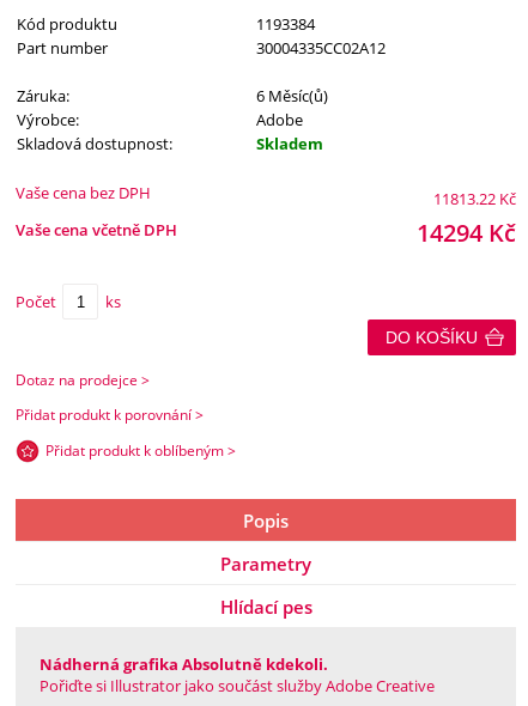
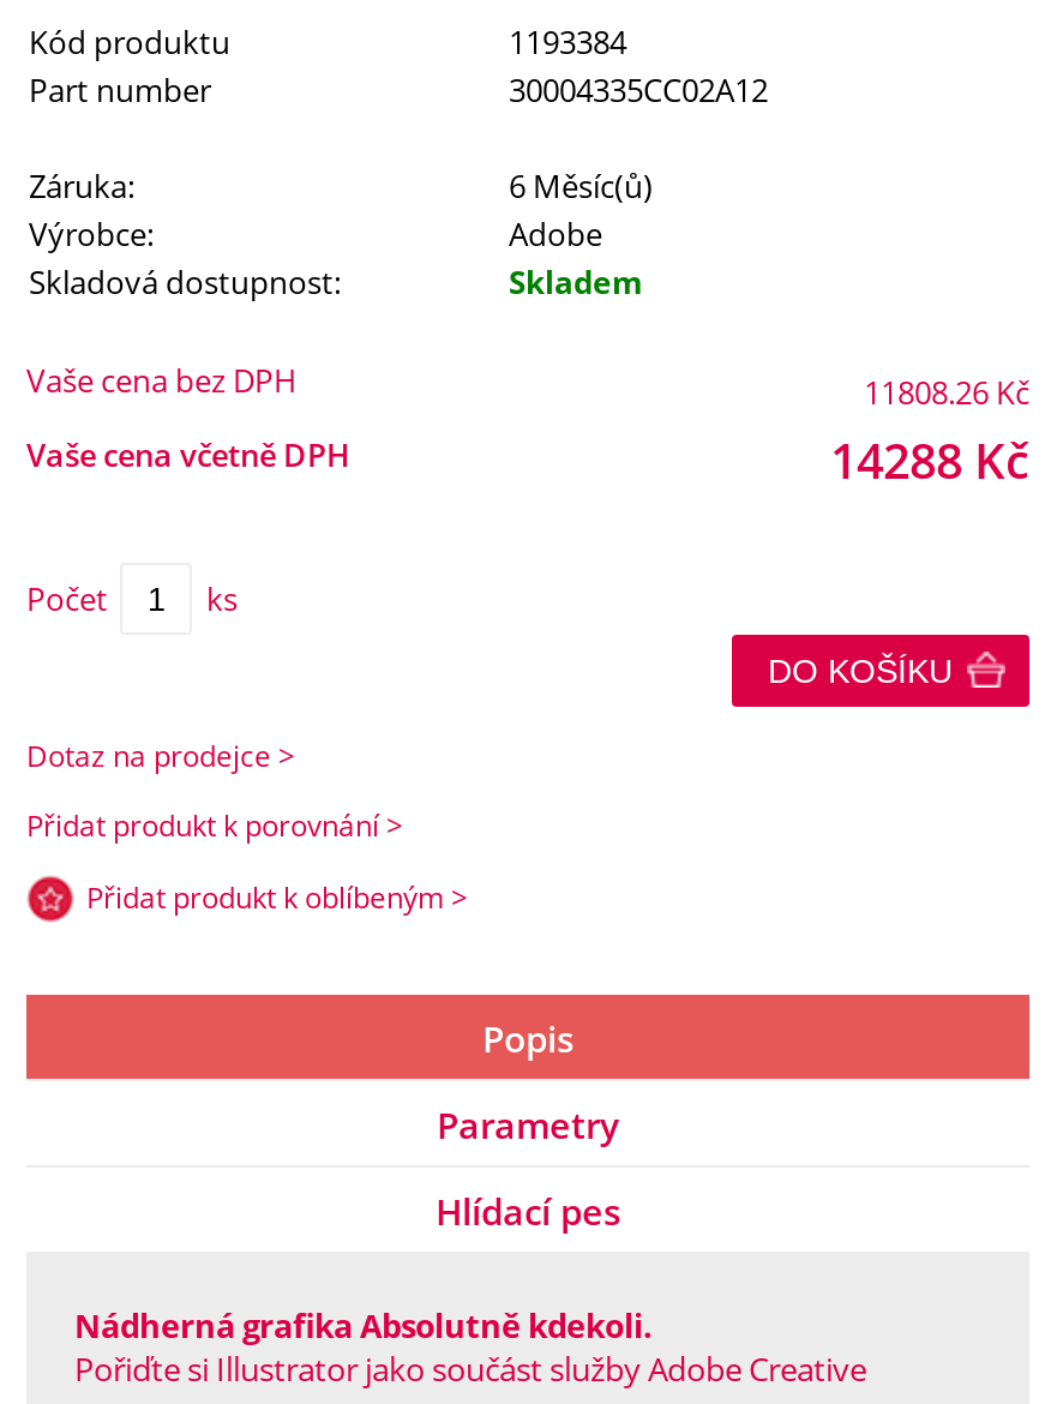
[433,188,516,209] 11813.22 Kč -> [864,371,1029,414] 11808.26 Kč
[417,217,516,249] 14294 Kč -> [830,428,1029,493] 14288 Kč

